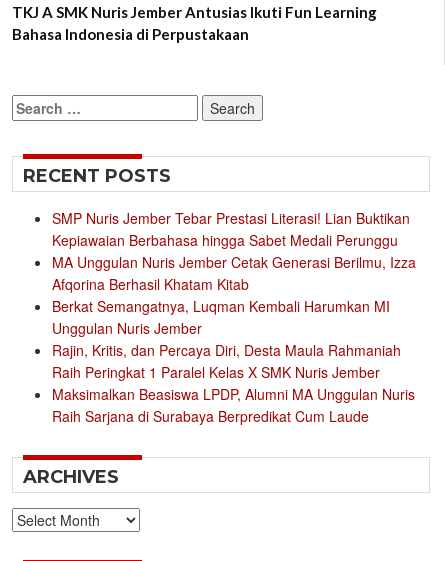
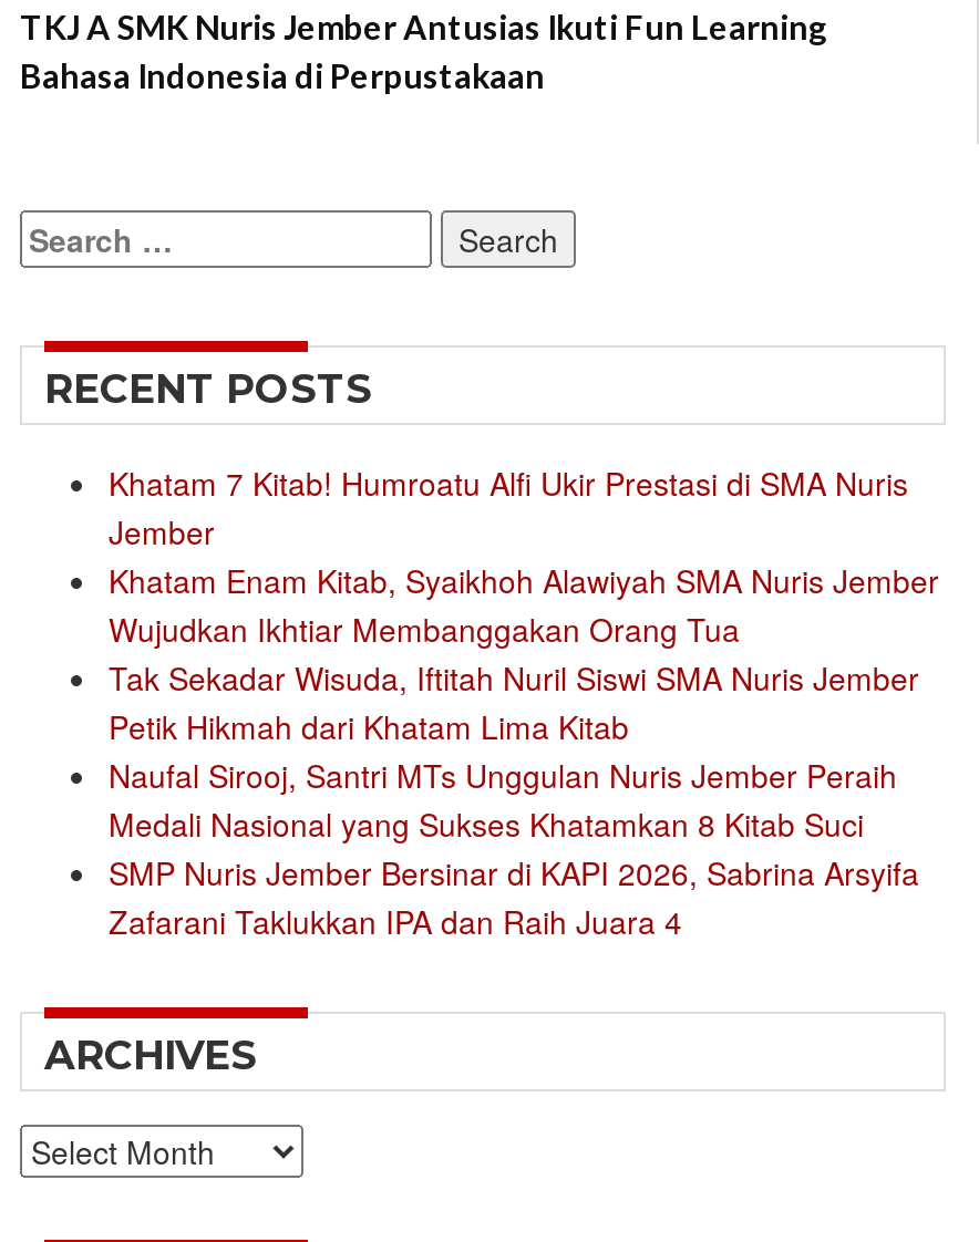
[52,208,416,426] SMP Nuris Jember Tebar Prestasi Literasi! Lian Buktikan | Kepiawaian Berbahasa hingga Sabet Medali Perunggu | MA Unggulan Nuris Jember Cetak Generasi Berilmu, Izza | Afqorina Berhasil Khatam Kitab | Berkat Semangatnya, Luqman Kembali Harumkan MI | Unggulan Nuris Jember | Rajin, Kritis, dan Percaya Diri, Desta Maula Rahmaniah | Raih Peringkat 1 Paralel Kelas X SMK Nuris Jember | Maksimalkan Beasiswa LPDP, Alumni MA Unggulan Nuris | Raih Sarjana di Surabaya Berpredikat Cum Laude -> [109,461,939,944] Khatam 7 Kitab! Humroatu Alfi Ukir Prestasi di SMA Nuris | Jember | Khatam Enam Kitab, Syaikhoh Alawiyah SMA Nuris Jember | Wujudkan Ikhtiar Membanggakan Orang Tua | Tak Sekadar Wisuda, Iftitah Nuril Siswi SMA Nuris Jember | Petik Hikmah dari Khatam Lima Kitab | Naufal Sirooj, Santri MTs Unggulan Nuris Jember Peraih | Medali Nasional yang Sukses Khatamkan 8 Kitab Suci | SMP Nuris Jember Bersinar di KAPI 2026, Sabrina Arsyifa | Zafarani Taklukkan IPA dan Raih Juara 4

